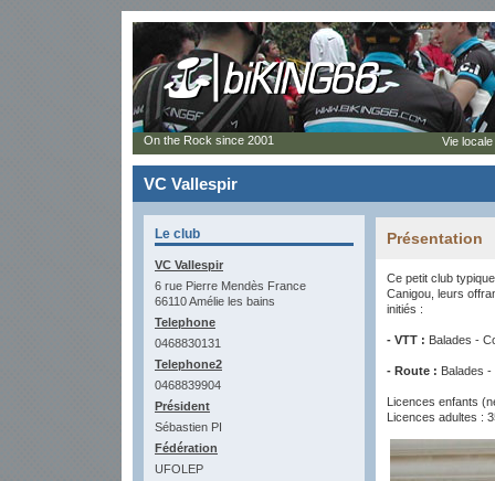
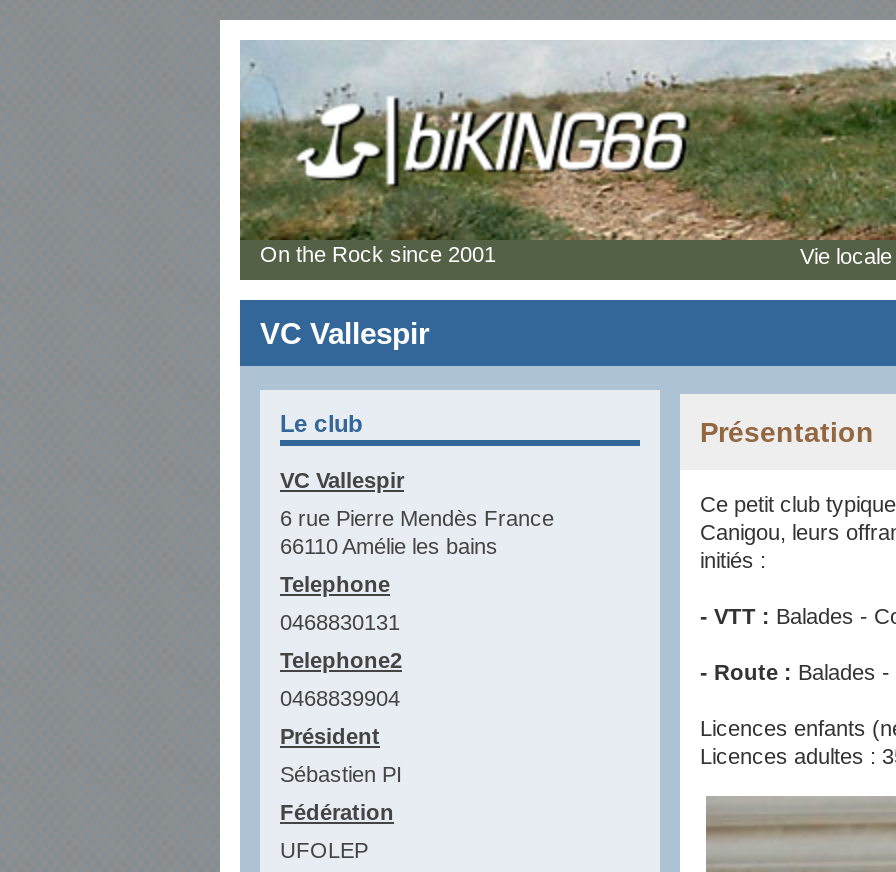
[131,21,492,133] [image] -> [238,40,890,242] [image]

